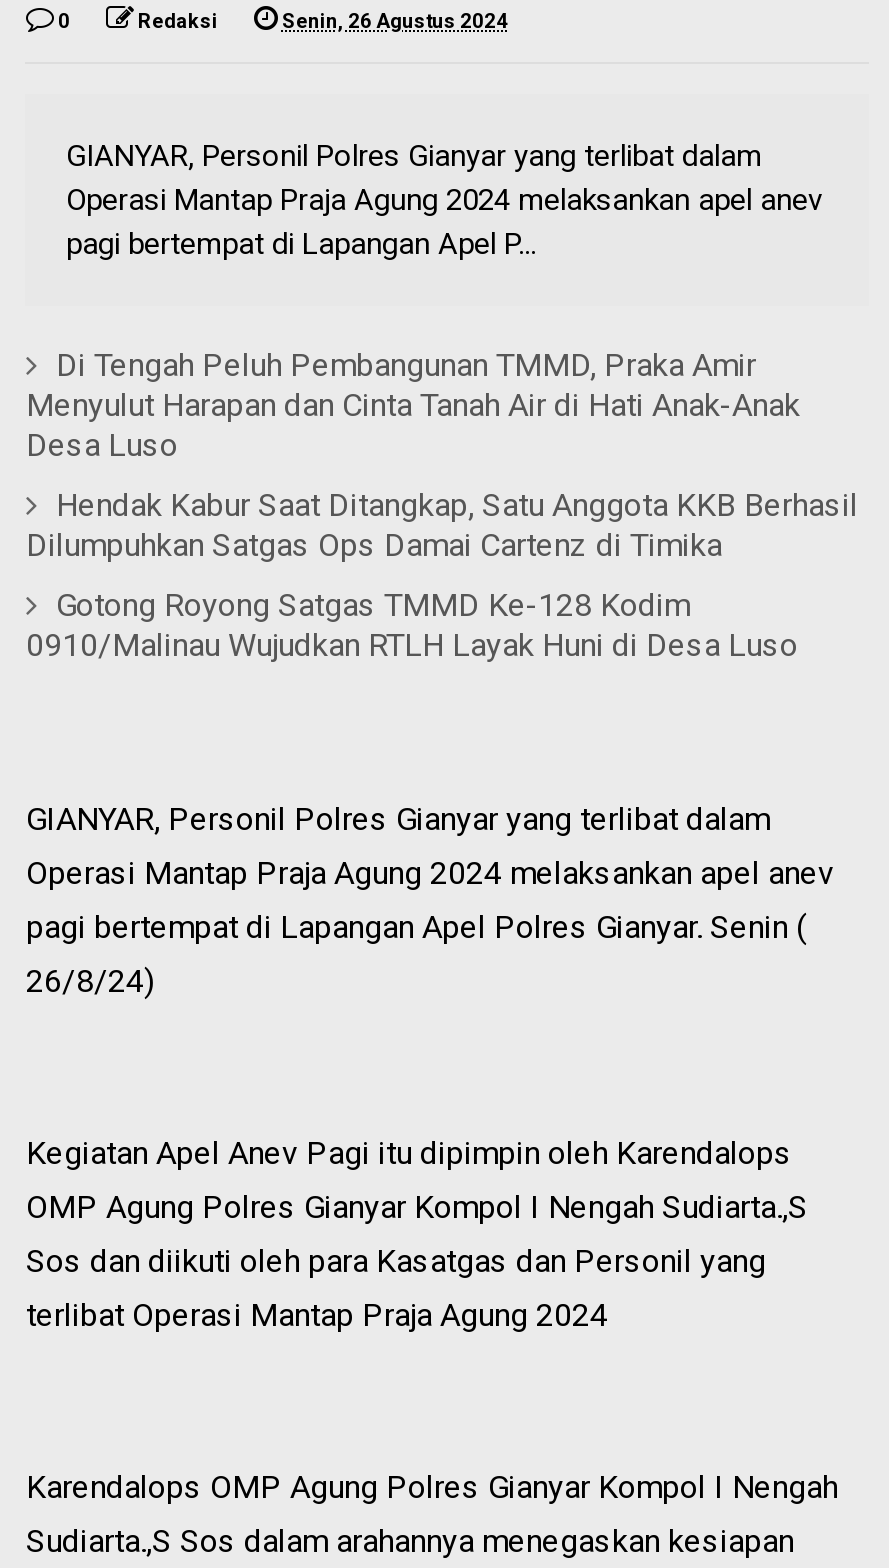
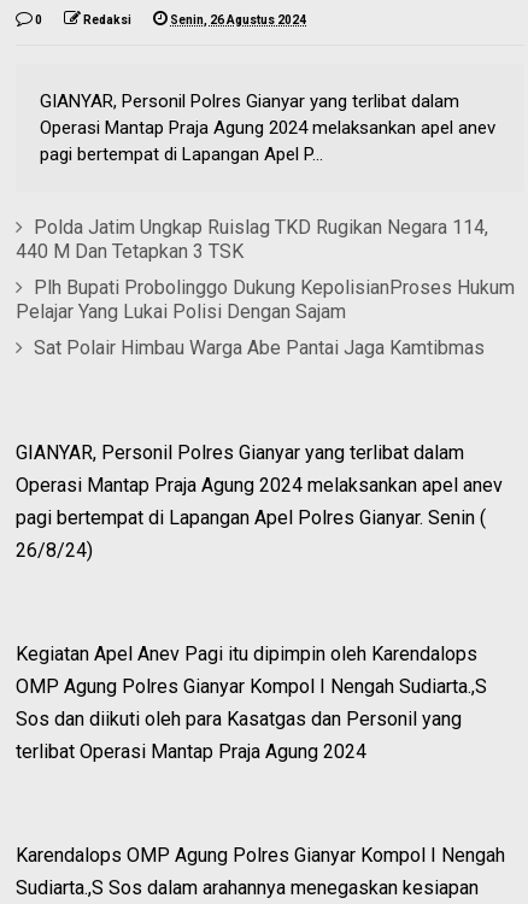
[26,346,800,464] Di Tengah Peluh Pembangunan TMMD, Praka Amir | Menyulut Harapan dan Cinta Tanah Air di Hati Anak-Anak | Desa Luso -> [16,216,489,263] Polda Jatim Ungkap Ruislag TKD Rugikan Negara 114, | 440 M Dan Tetapkan 3 TSK
[26,486,858,564] Hendak Kabur Saat Ditangkap, Satu Anggota KKB Berhasil | Dilumpuhkan Satgas Ops Damai Cartenz di Timika -> [16,276,515,323] Plh Bupati Probolinggo Dukung KepolisianProses Hukum | Pelajar Yang Lukai Polisi Dengan Sajam
[26,586,798,664] Gotong Royong Satgas TMMD Ke-128 Kodim | 0910/Malinau Wujudkan RTLH Layak Huni di Desa Luso -> [34,336,485,359] Sat Polair Himbau Warga Abe Pantai Jaga Kamtibmas

